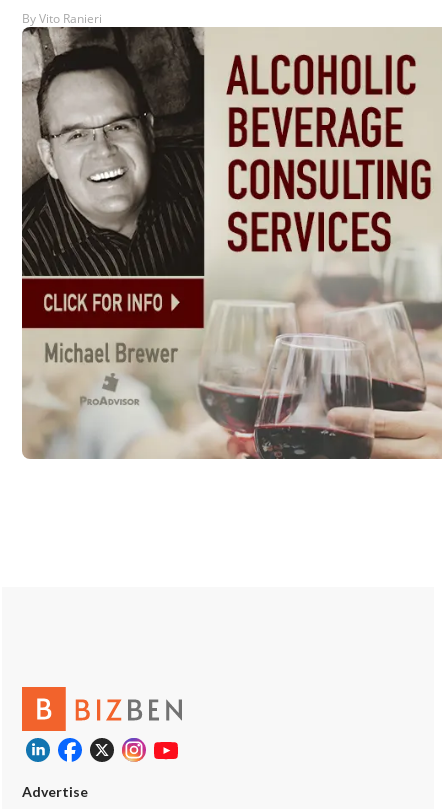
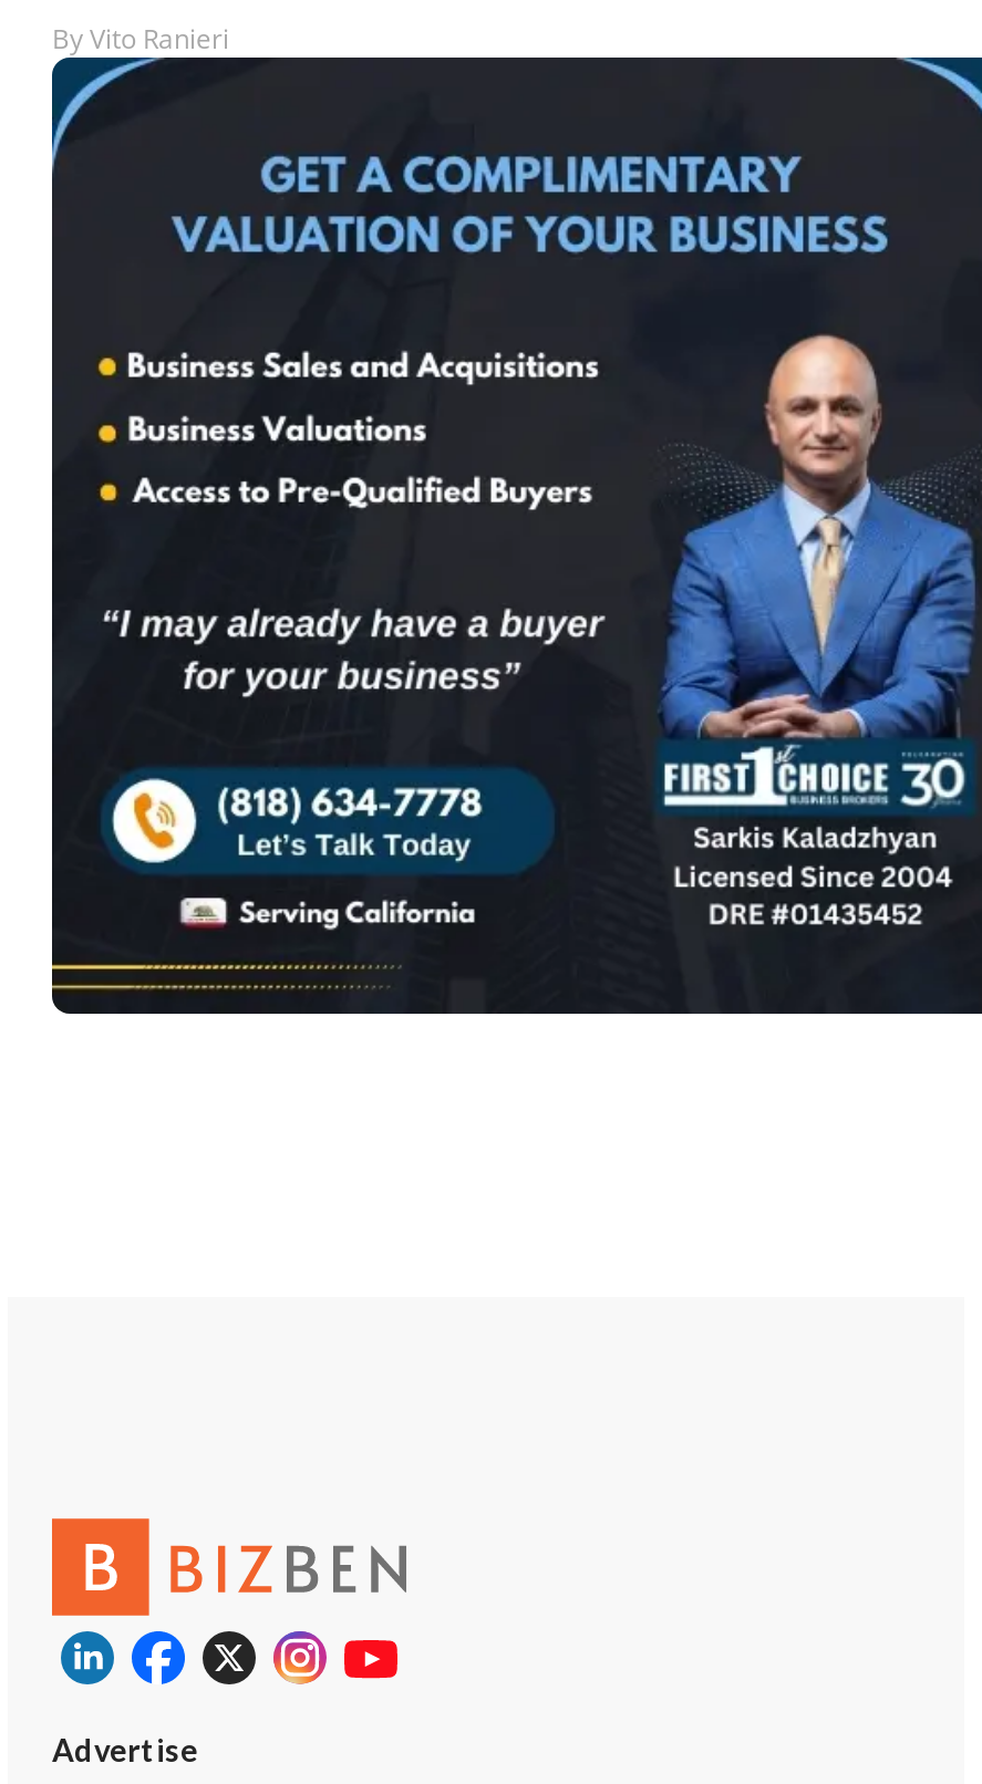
[21,27,439,460] [image] -> [50,55,975,1016] [image]

